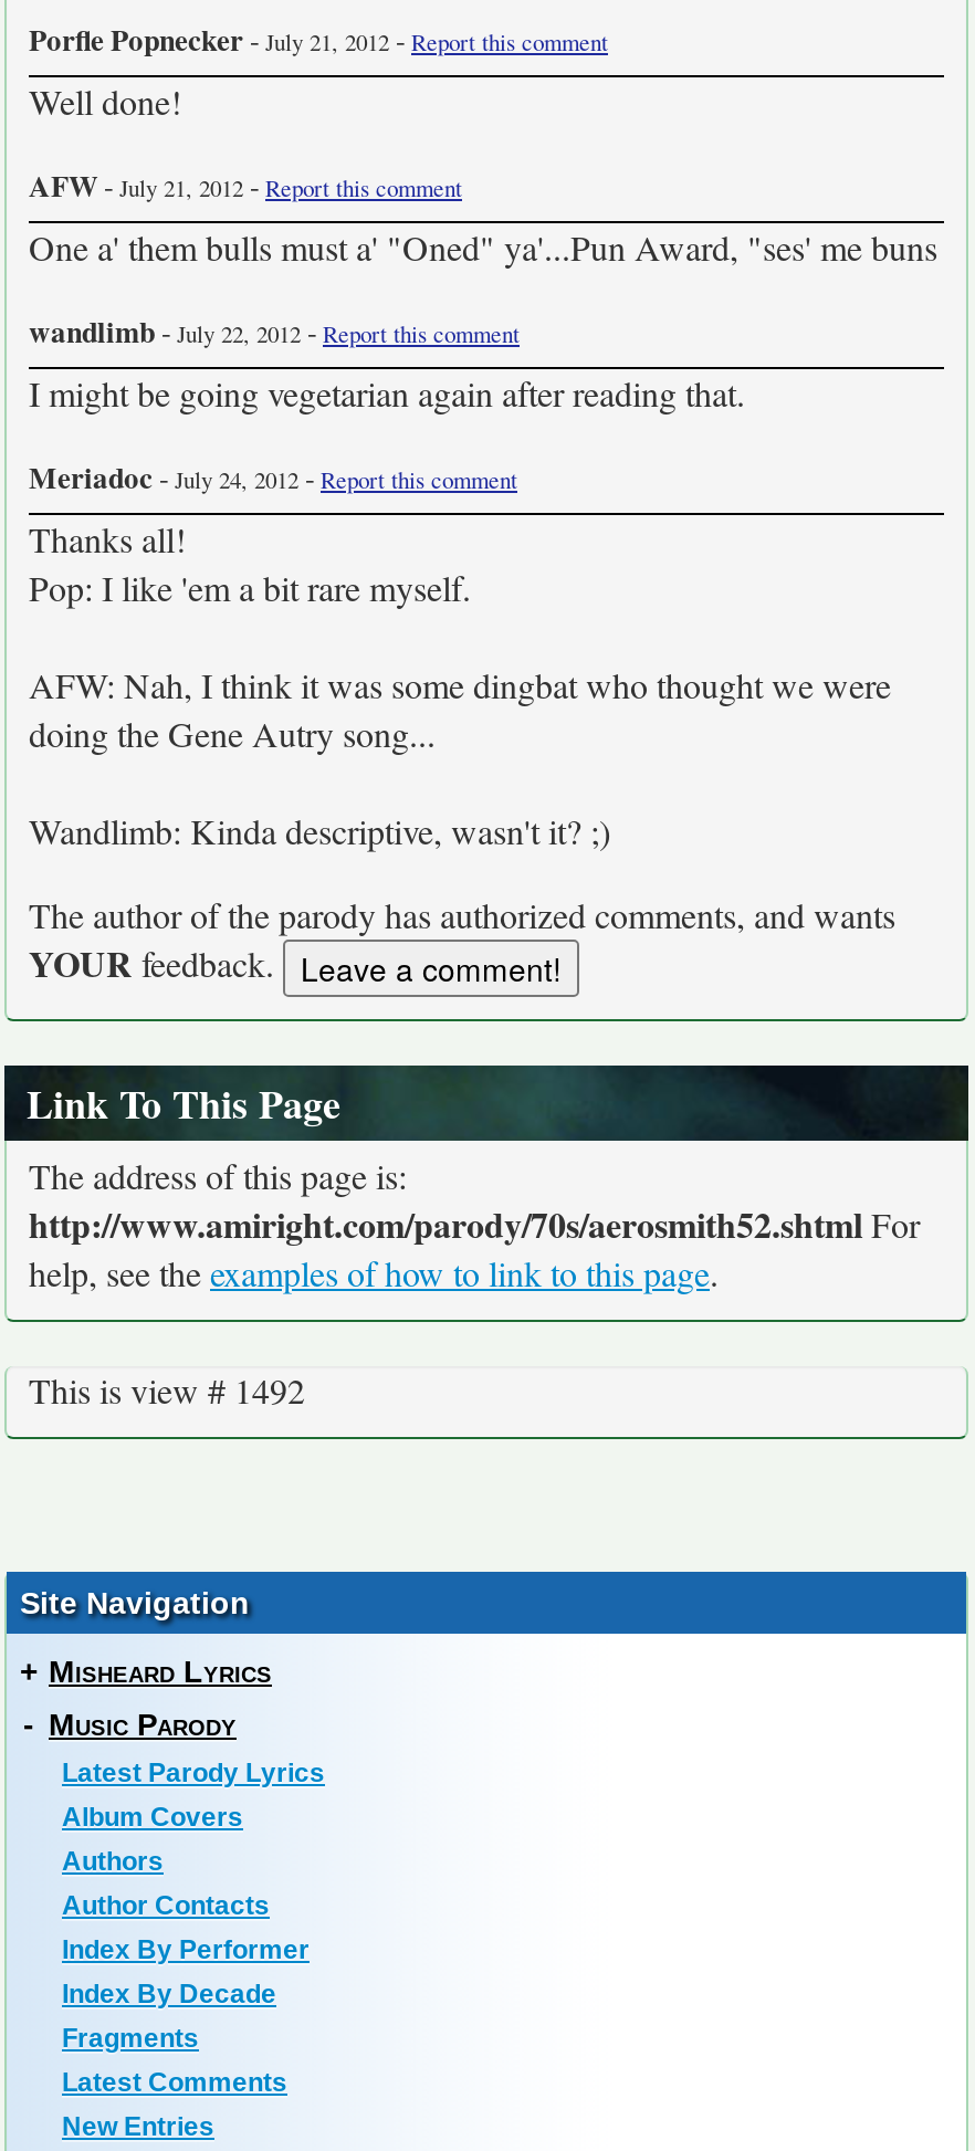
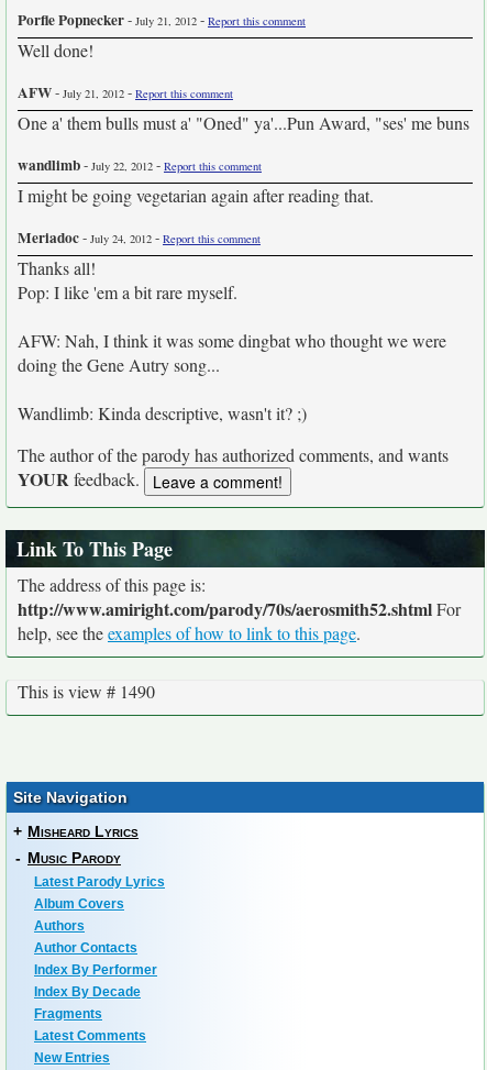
[29,1367,305,1414] This is view # 1492 -> [18,680,155,703] This is view # 1490

